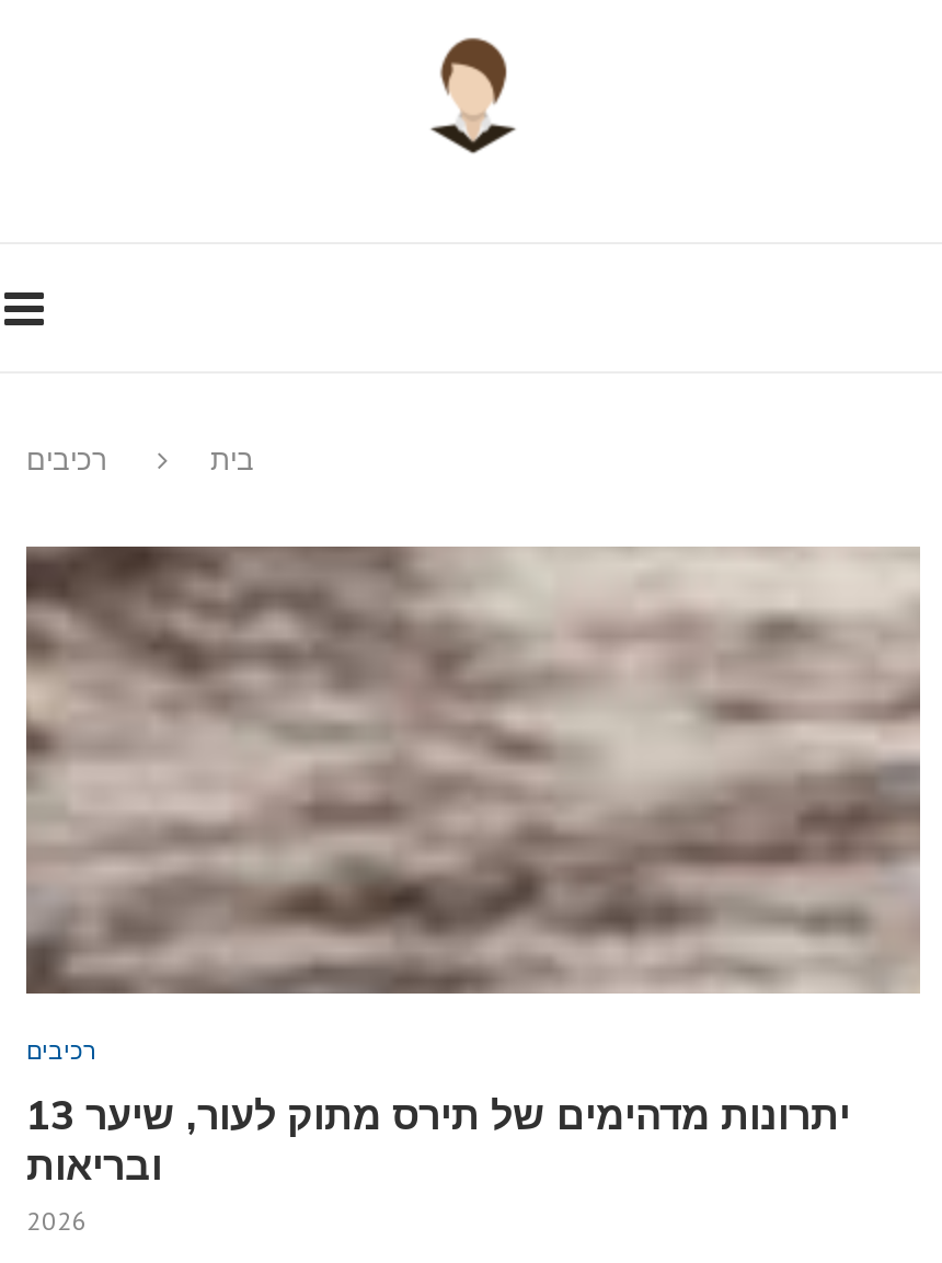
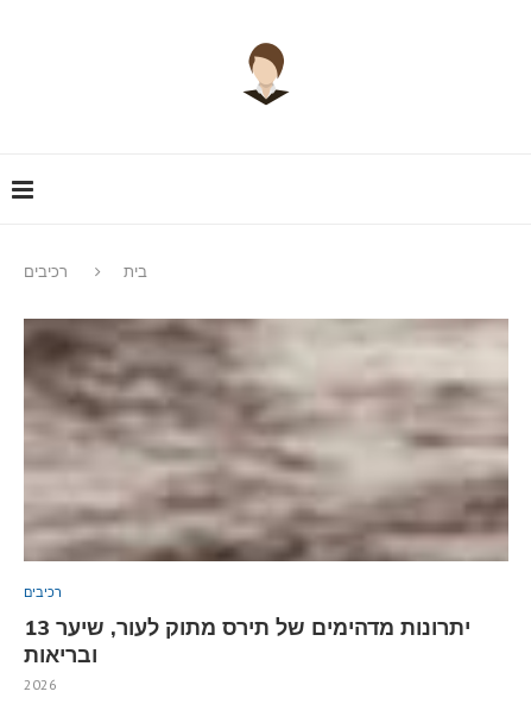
[26,547,920,994] [image] -> [24,319,508,561] [image]

